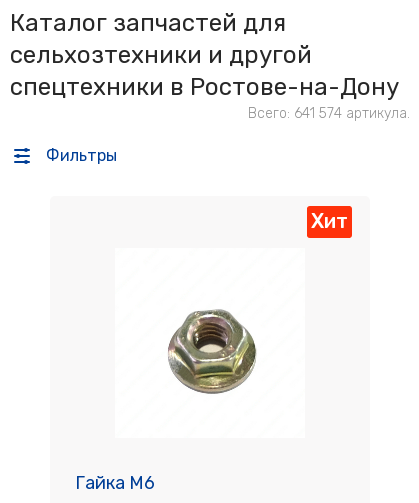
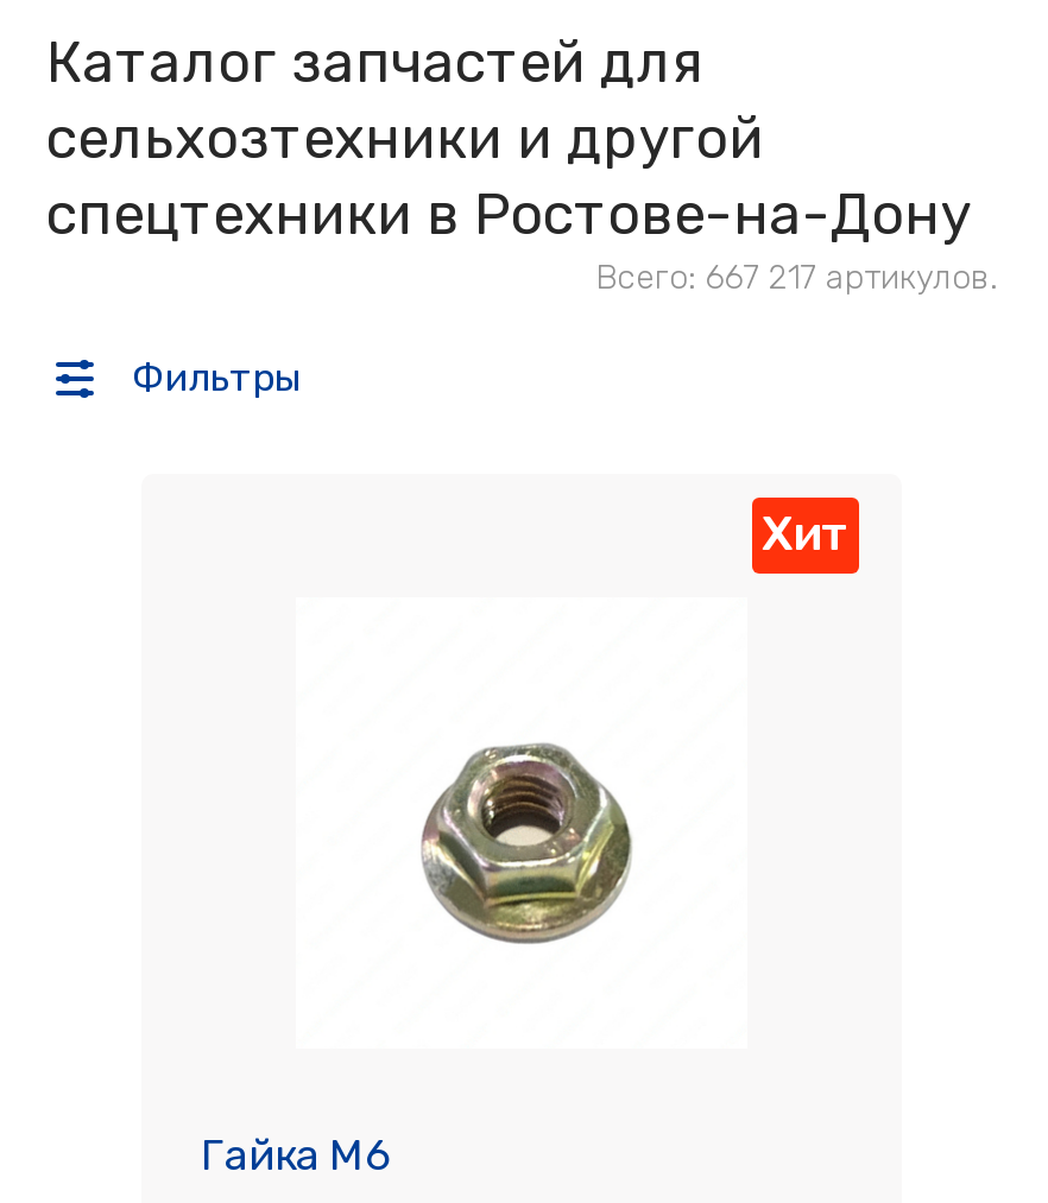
[248,105,410,122] Всего: 641 574 артикула. -> [595,258,997,298] Всего: 667 217 артикулов.

